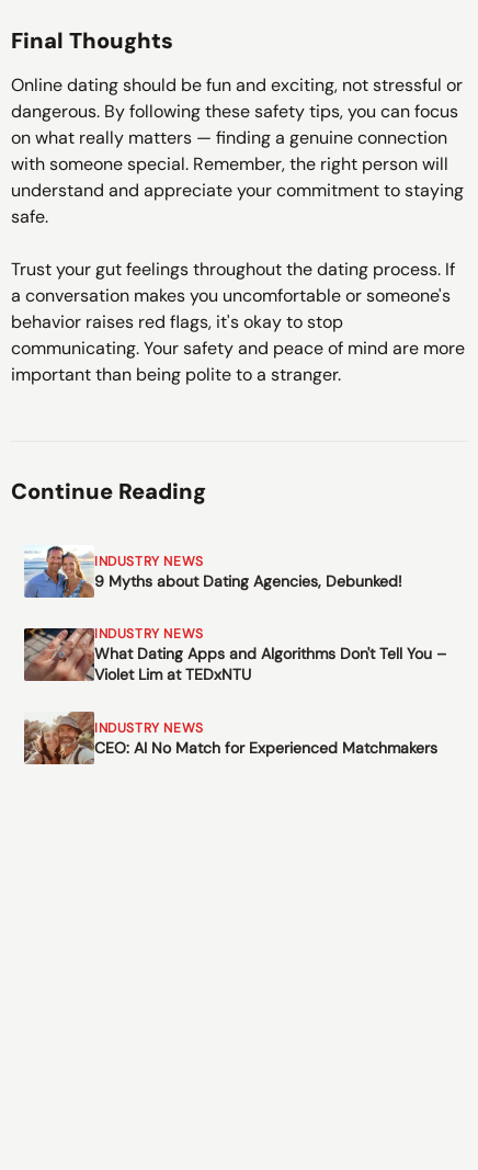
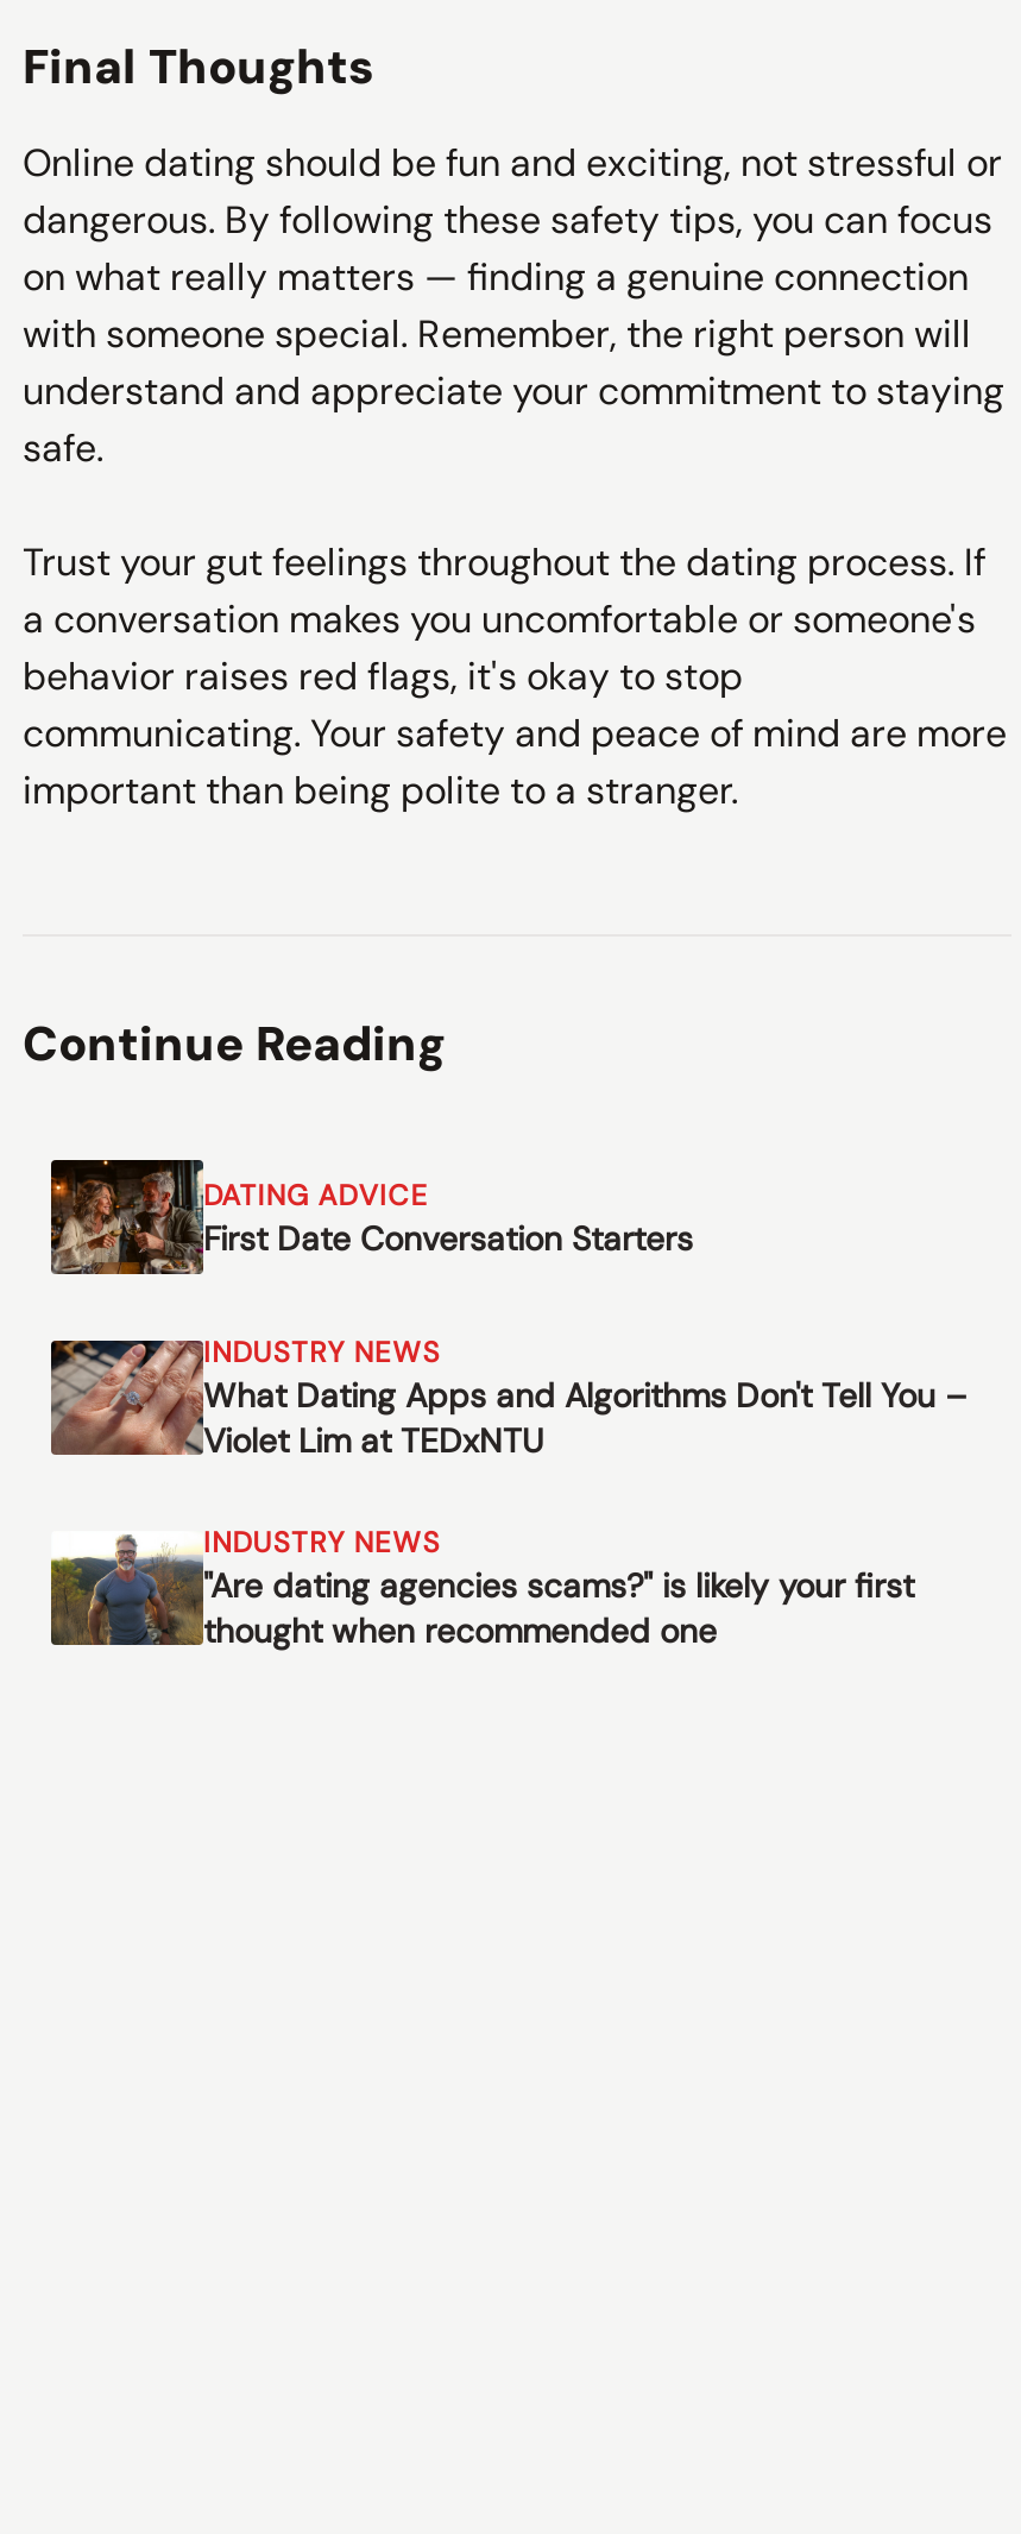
[23,545,402,599] [image] | INDUSTRY NEWS | 9 Myths about Dating Agencies, Debunked! -> [49,1158,693,1277] [image] | DATING ADVICE | First Date Conversation Starters
[23,711,437,765] [image] | CEO: AI No Match for Experienced Matchmakers -> [51,1521,914,1653] [image] | "Are dating agencies scams?" is likely your first | thought when recommended one

